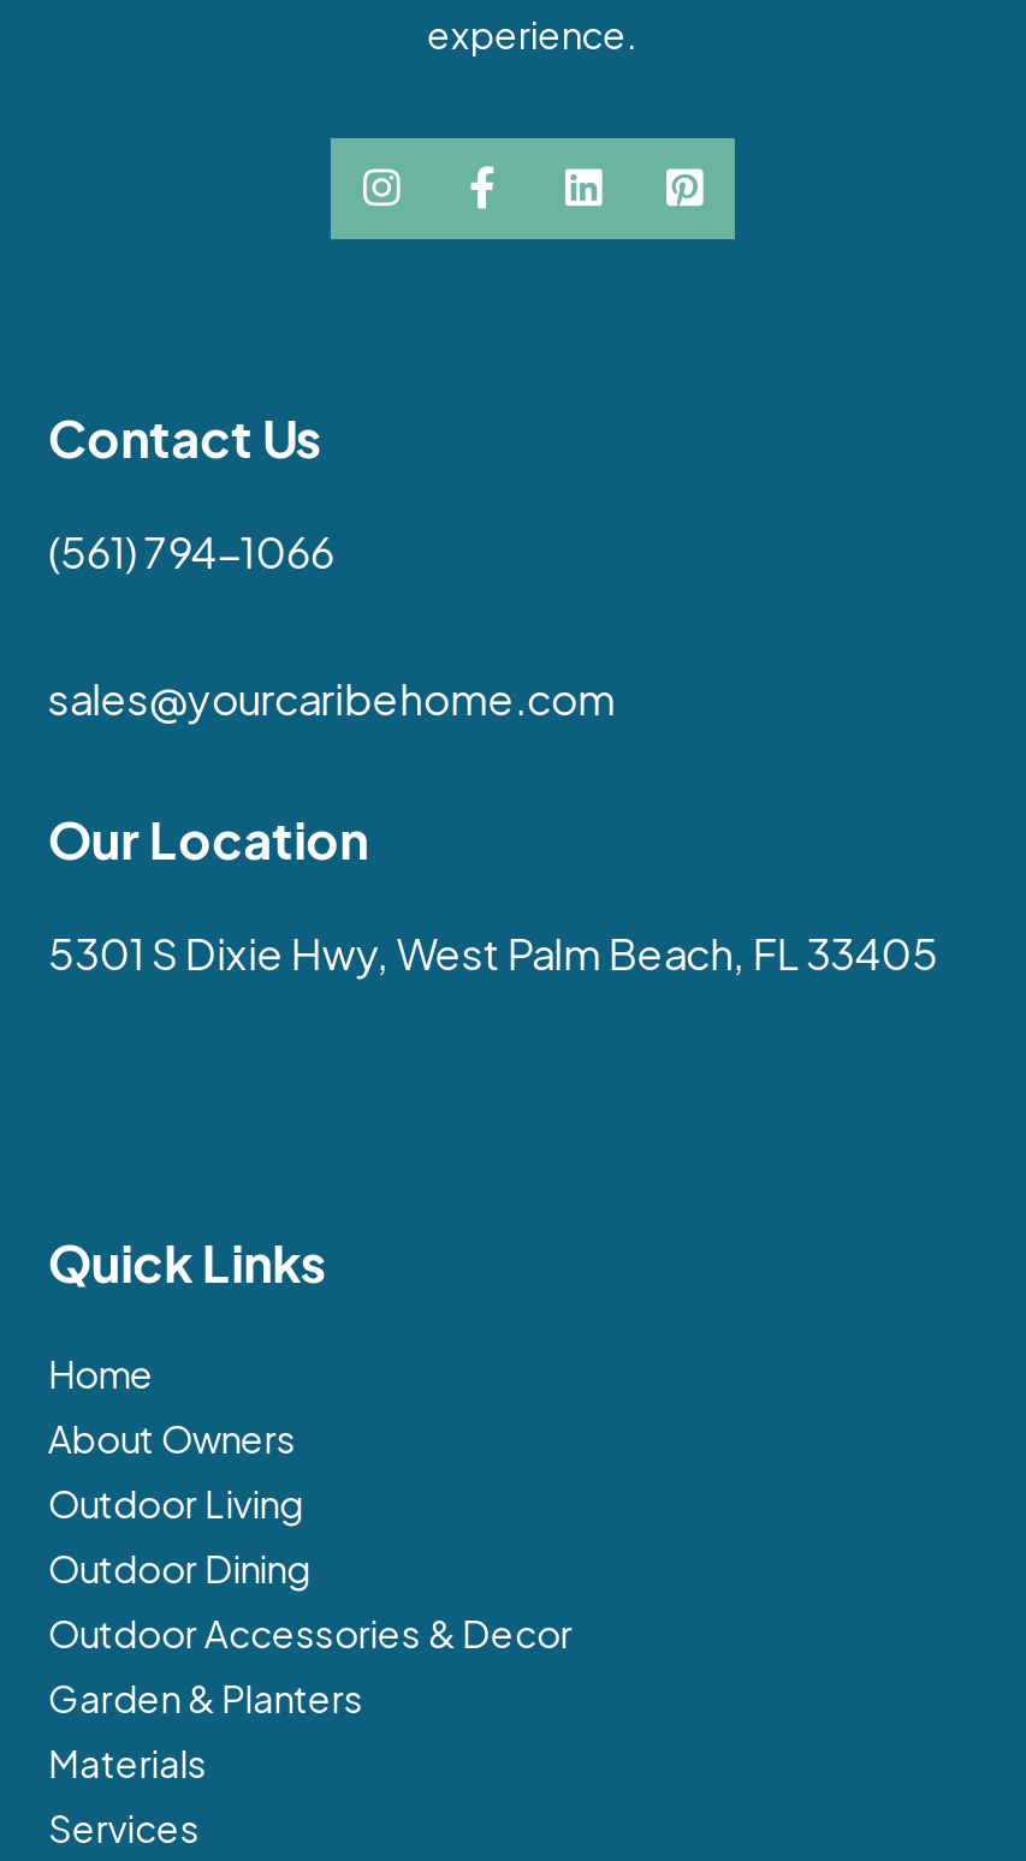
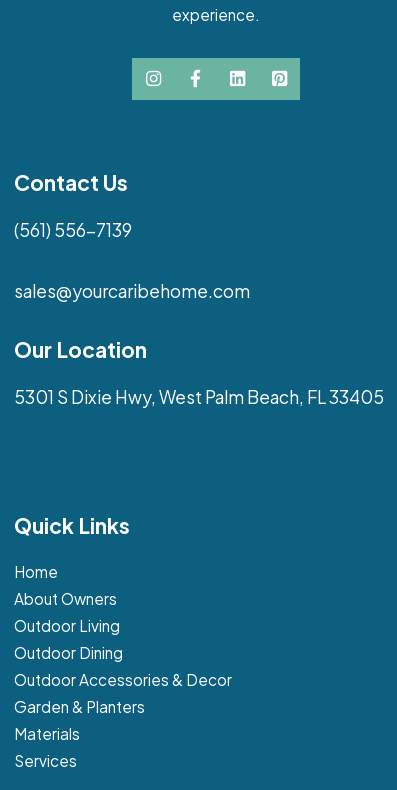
[48,525,334,578] (561) 794-1066 -> [14,219,132,241] (561) 556-7139

